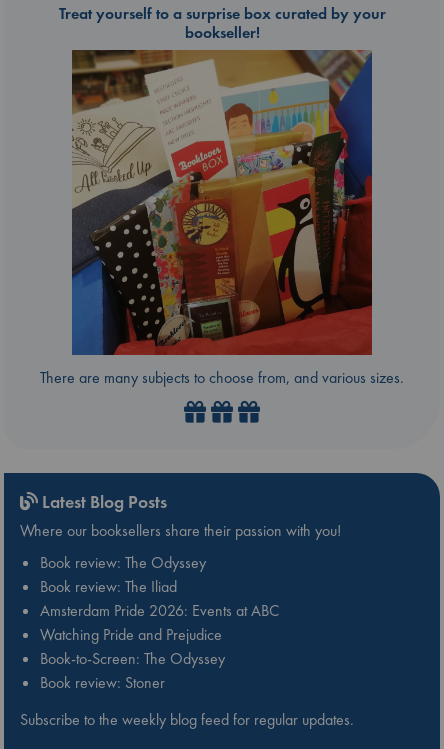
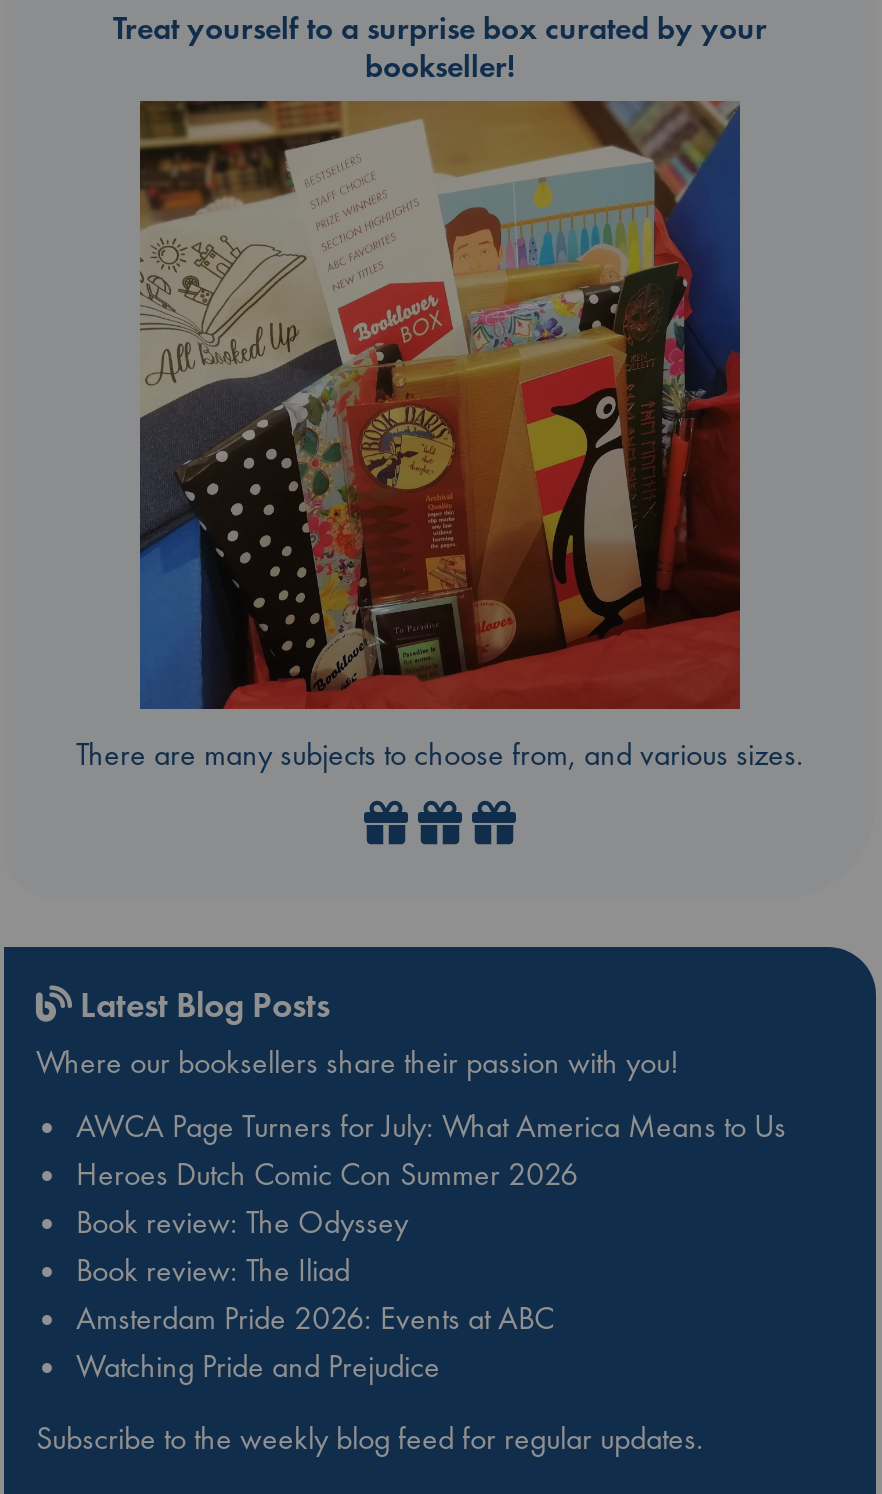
none -> [76,1104,786,1194] AWCA Page Turners for July: What America Means to Us | Heroes Dutch Comic Con Summer 2026
moved [40,552,279,645] -> [76,1200,554,1386]: Book review: The Odyssey | Book review: The Iliad | Amsterdam Pride 2026: Events at ABC | Watching Pride and Prejudice
[40,648,225,693] Book-to-Screen: The Odyssey | Book review: Stoner -> none

